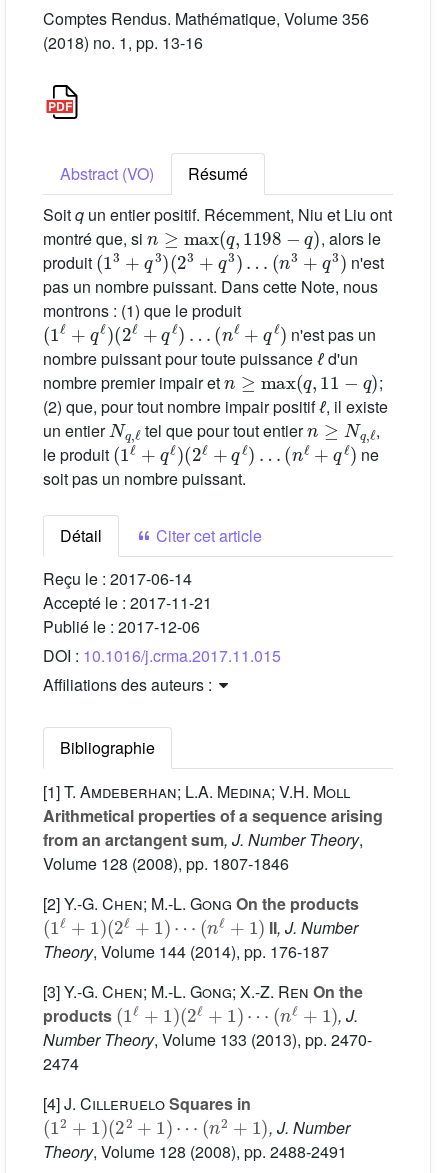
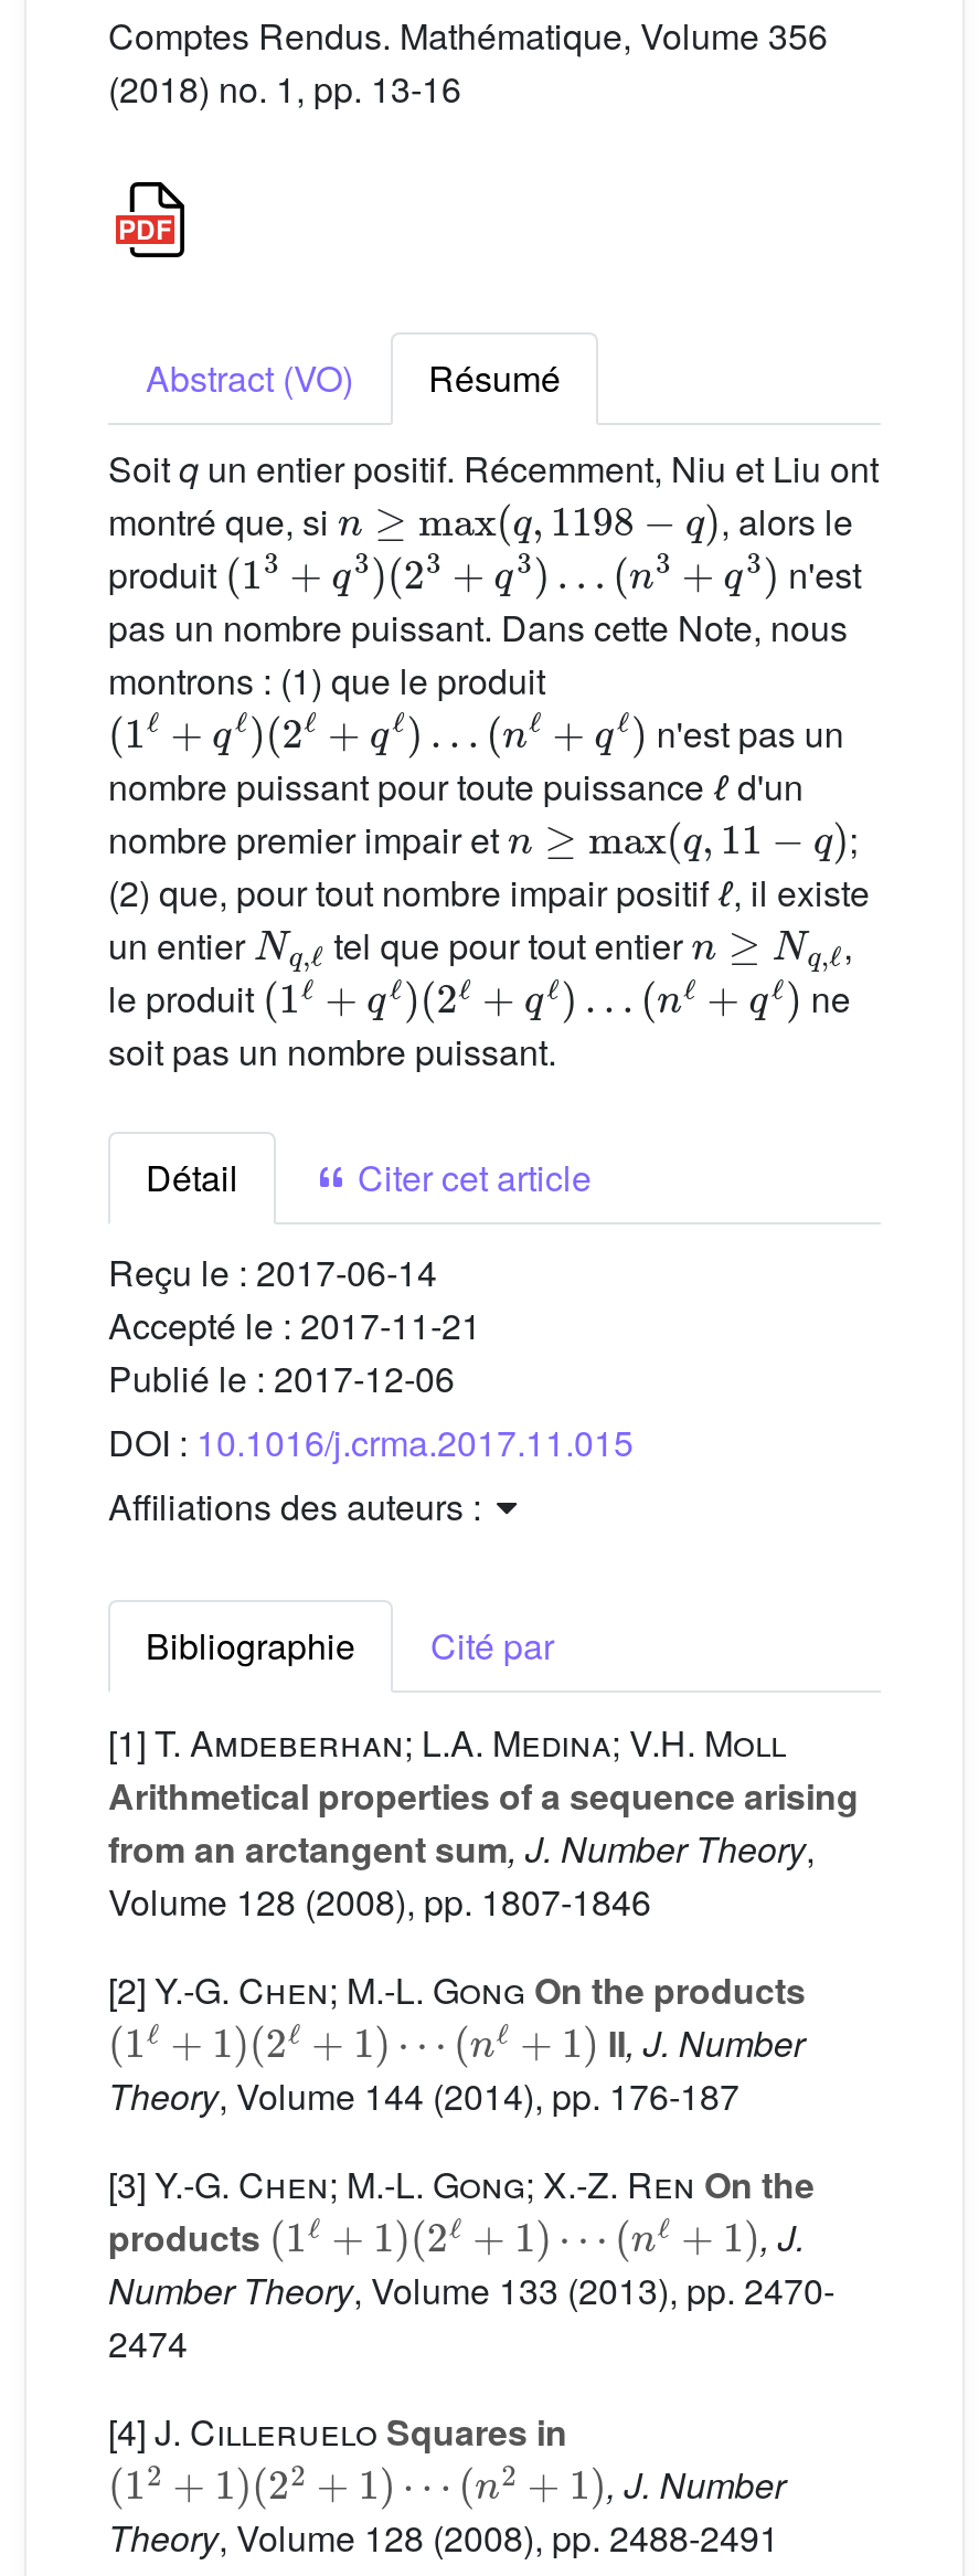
none -> [430,1621,554,1671] Cité par

